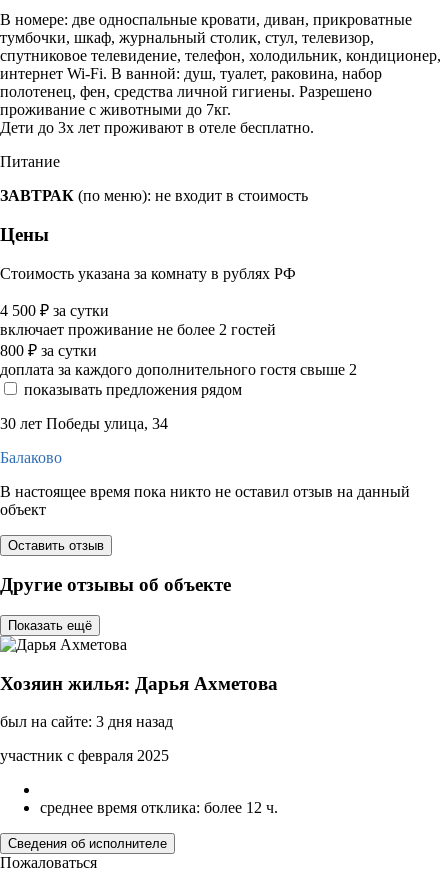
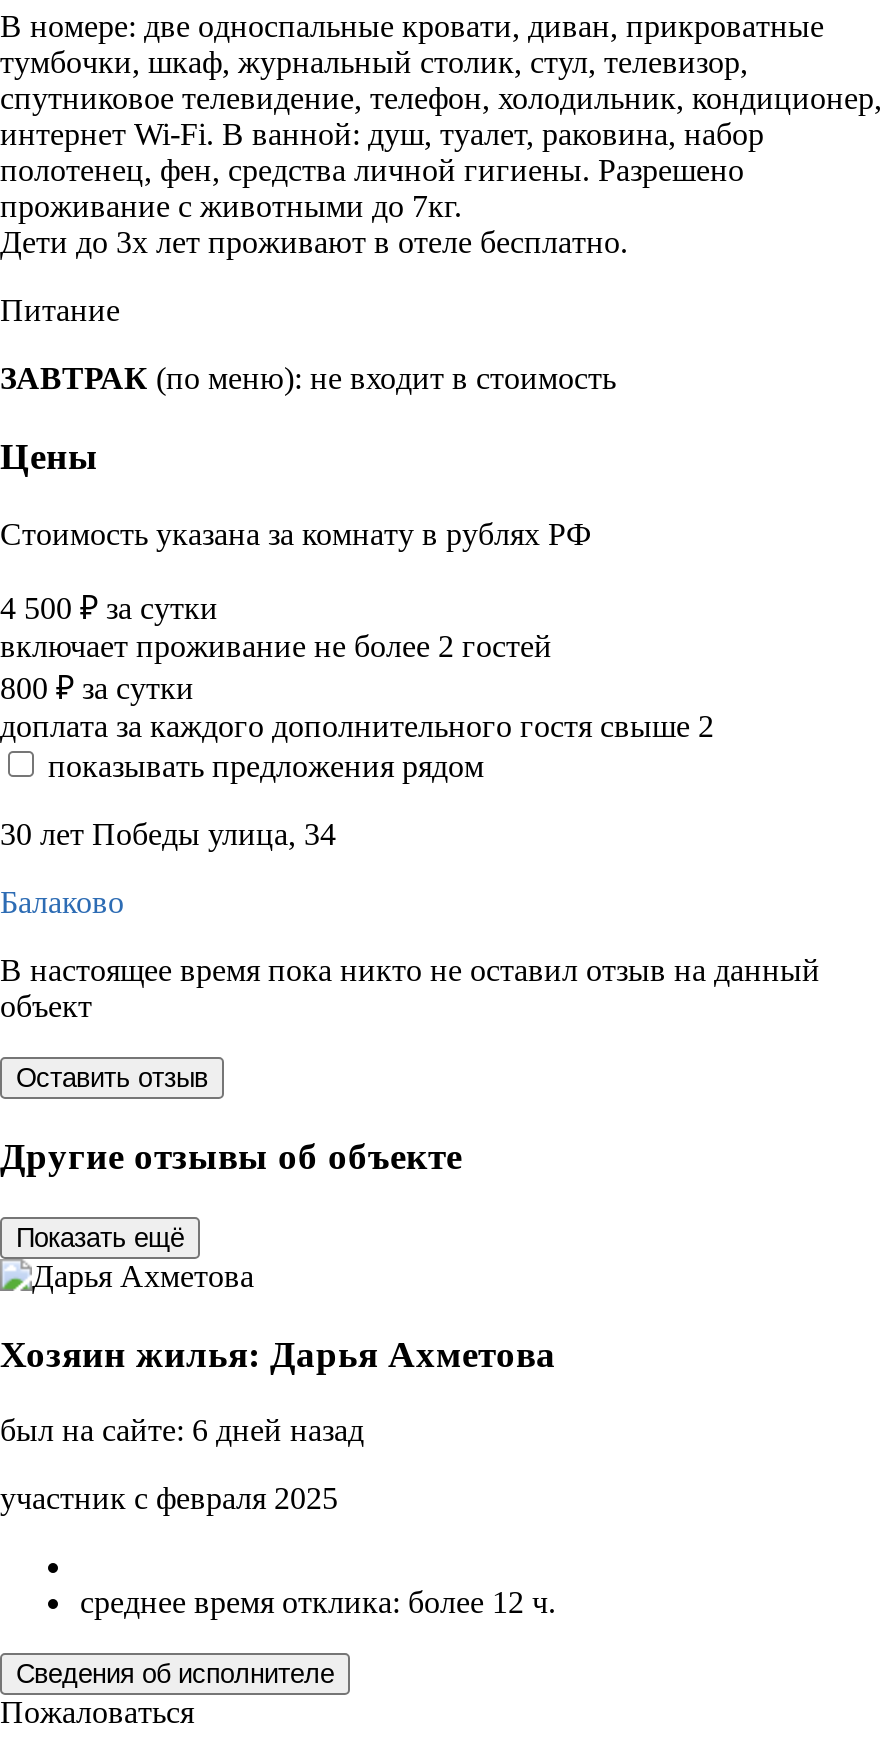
[0,713,173,730] был на сайте: 3 дня назад -> [0,1414,364,1448] был на сайте: 6 дней назад

